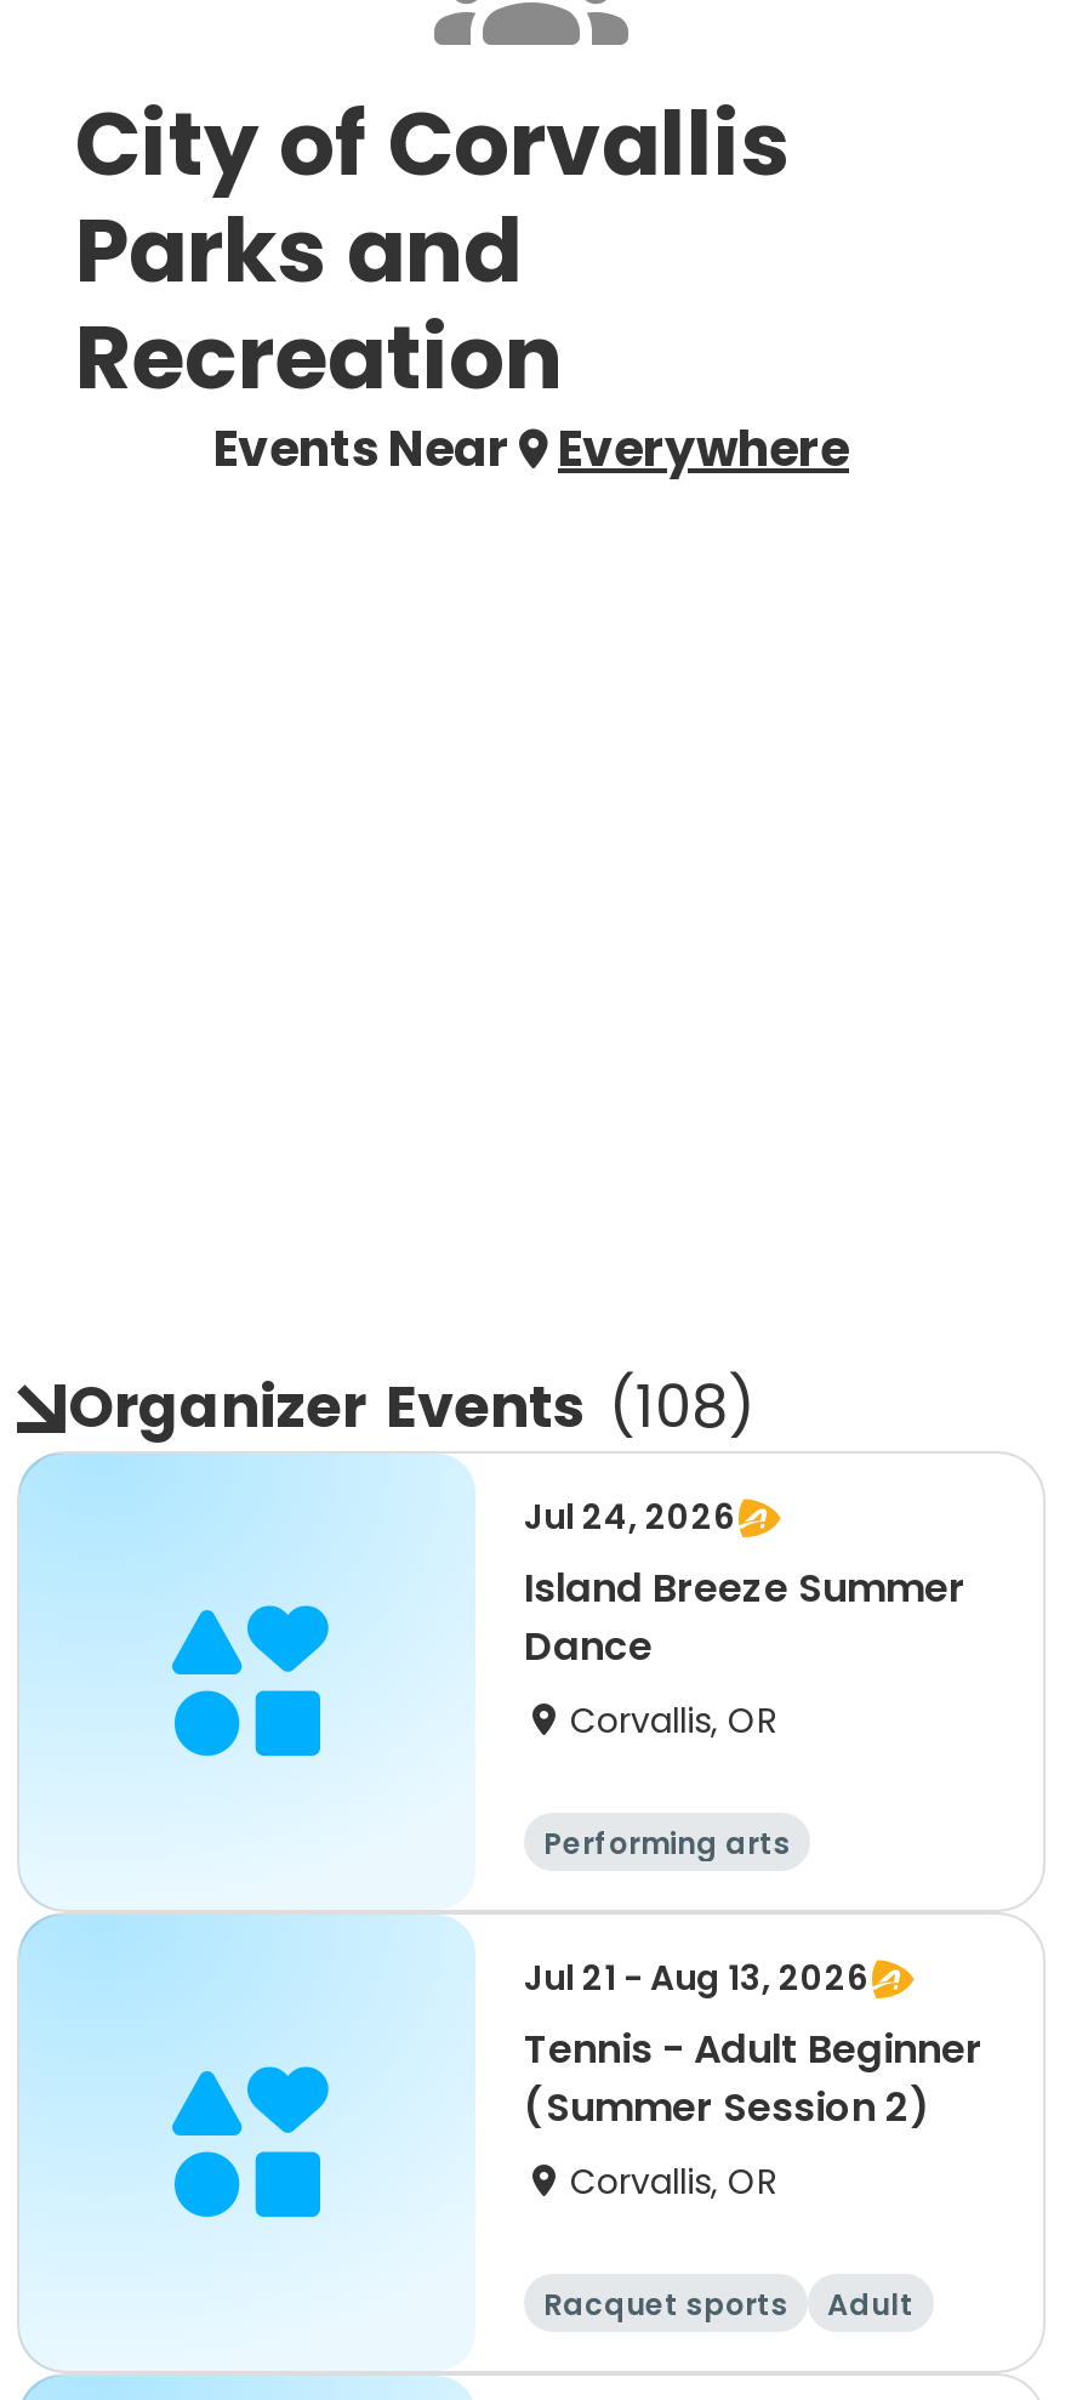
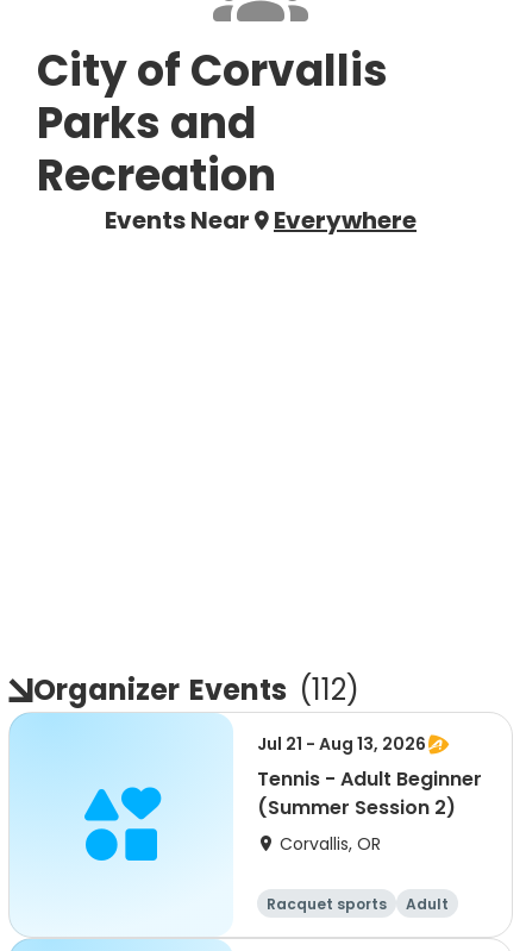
[68,1366,965,1864] Organizer Events (108) | Jul 24, 2026 | Island Breeze Summer | Dance | Corvallis, OR | Performing arts -> [33,670,359,709] Organizer Events (112)

